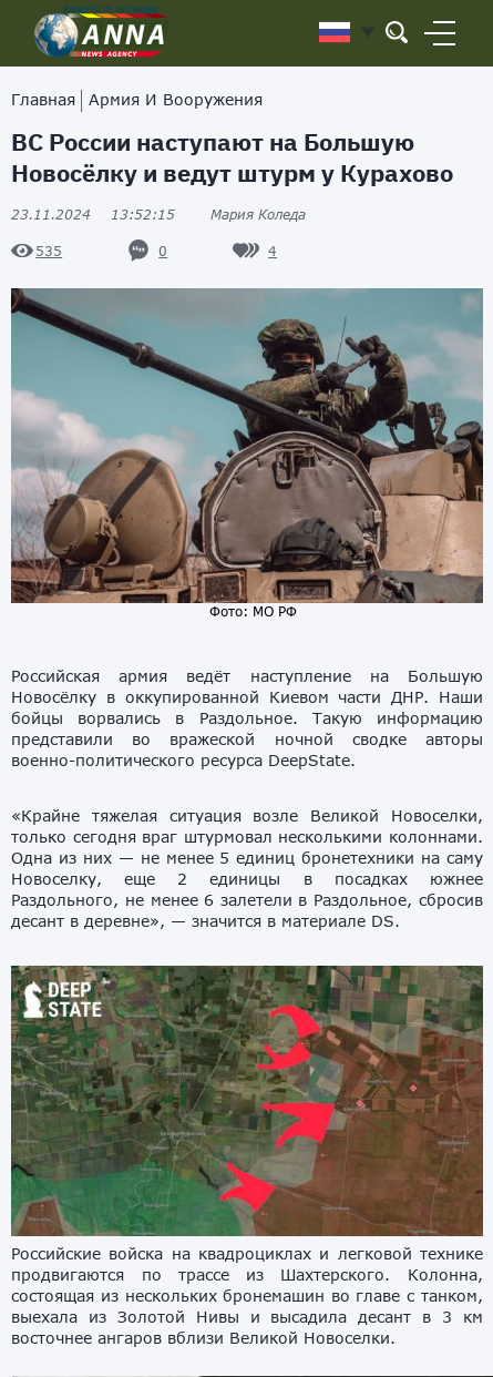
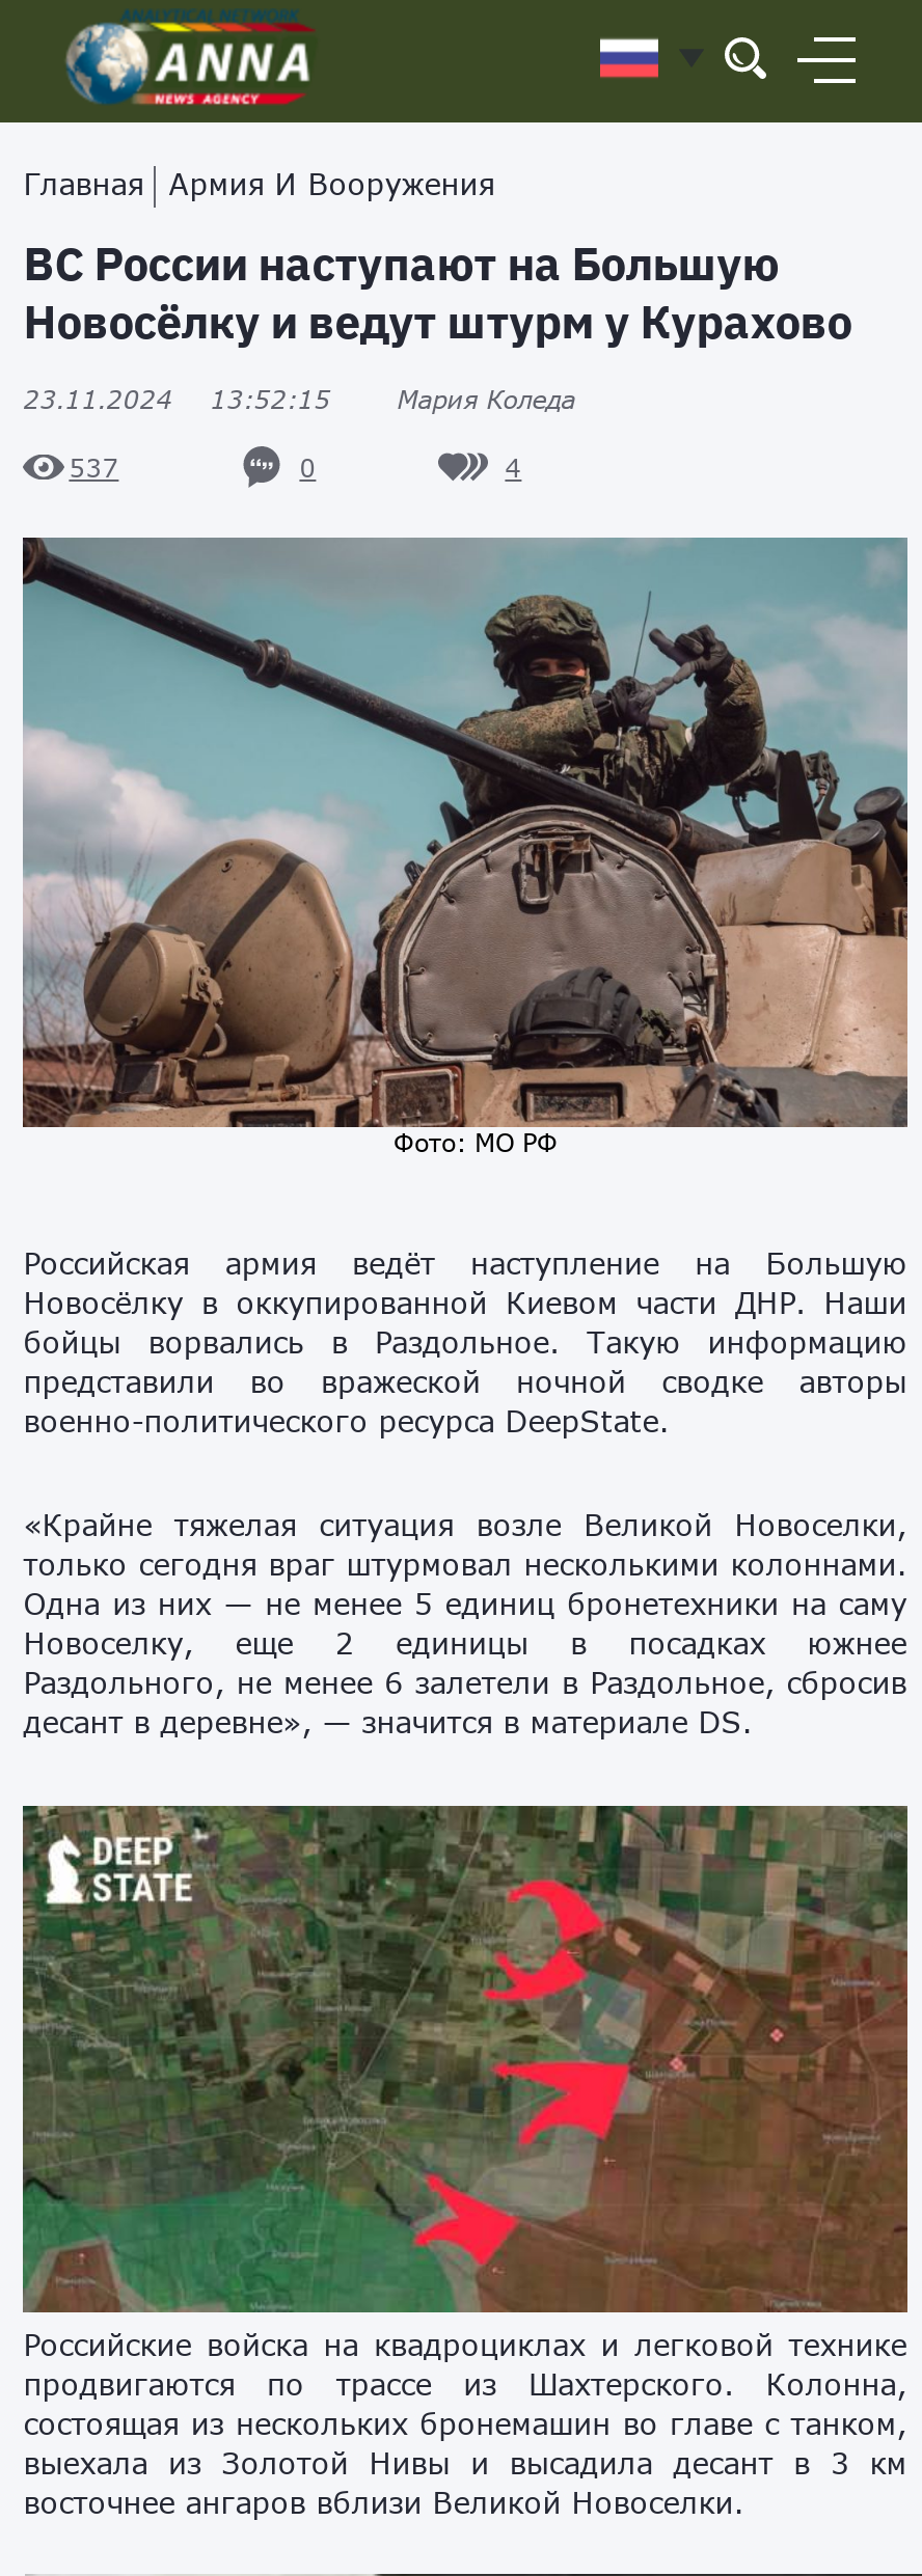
[36,243,62,259] 535 -> [69,453,119,484] 537

